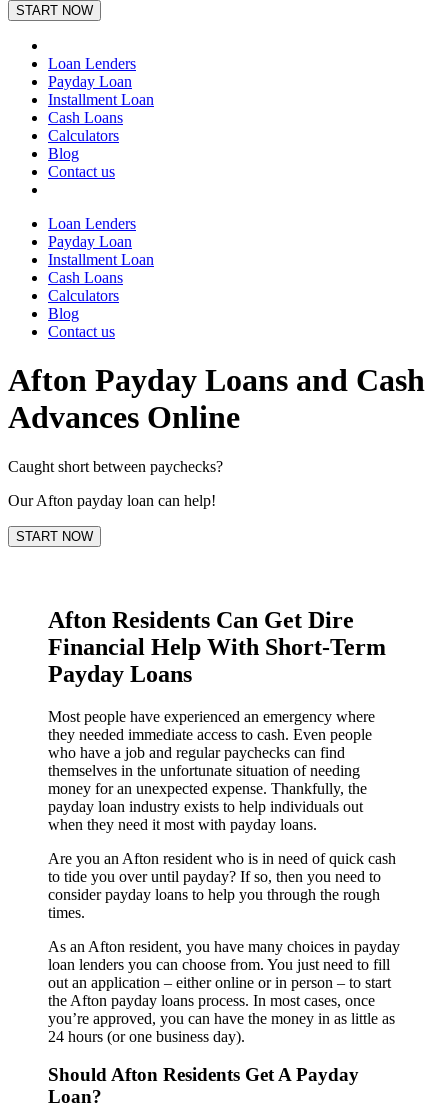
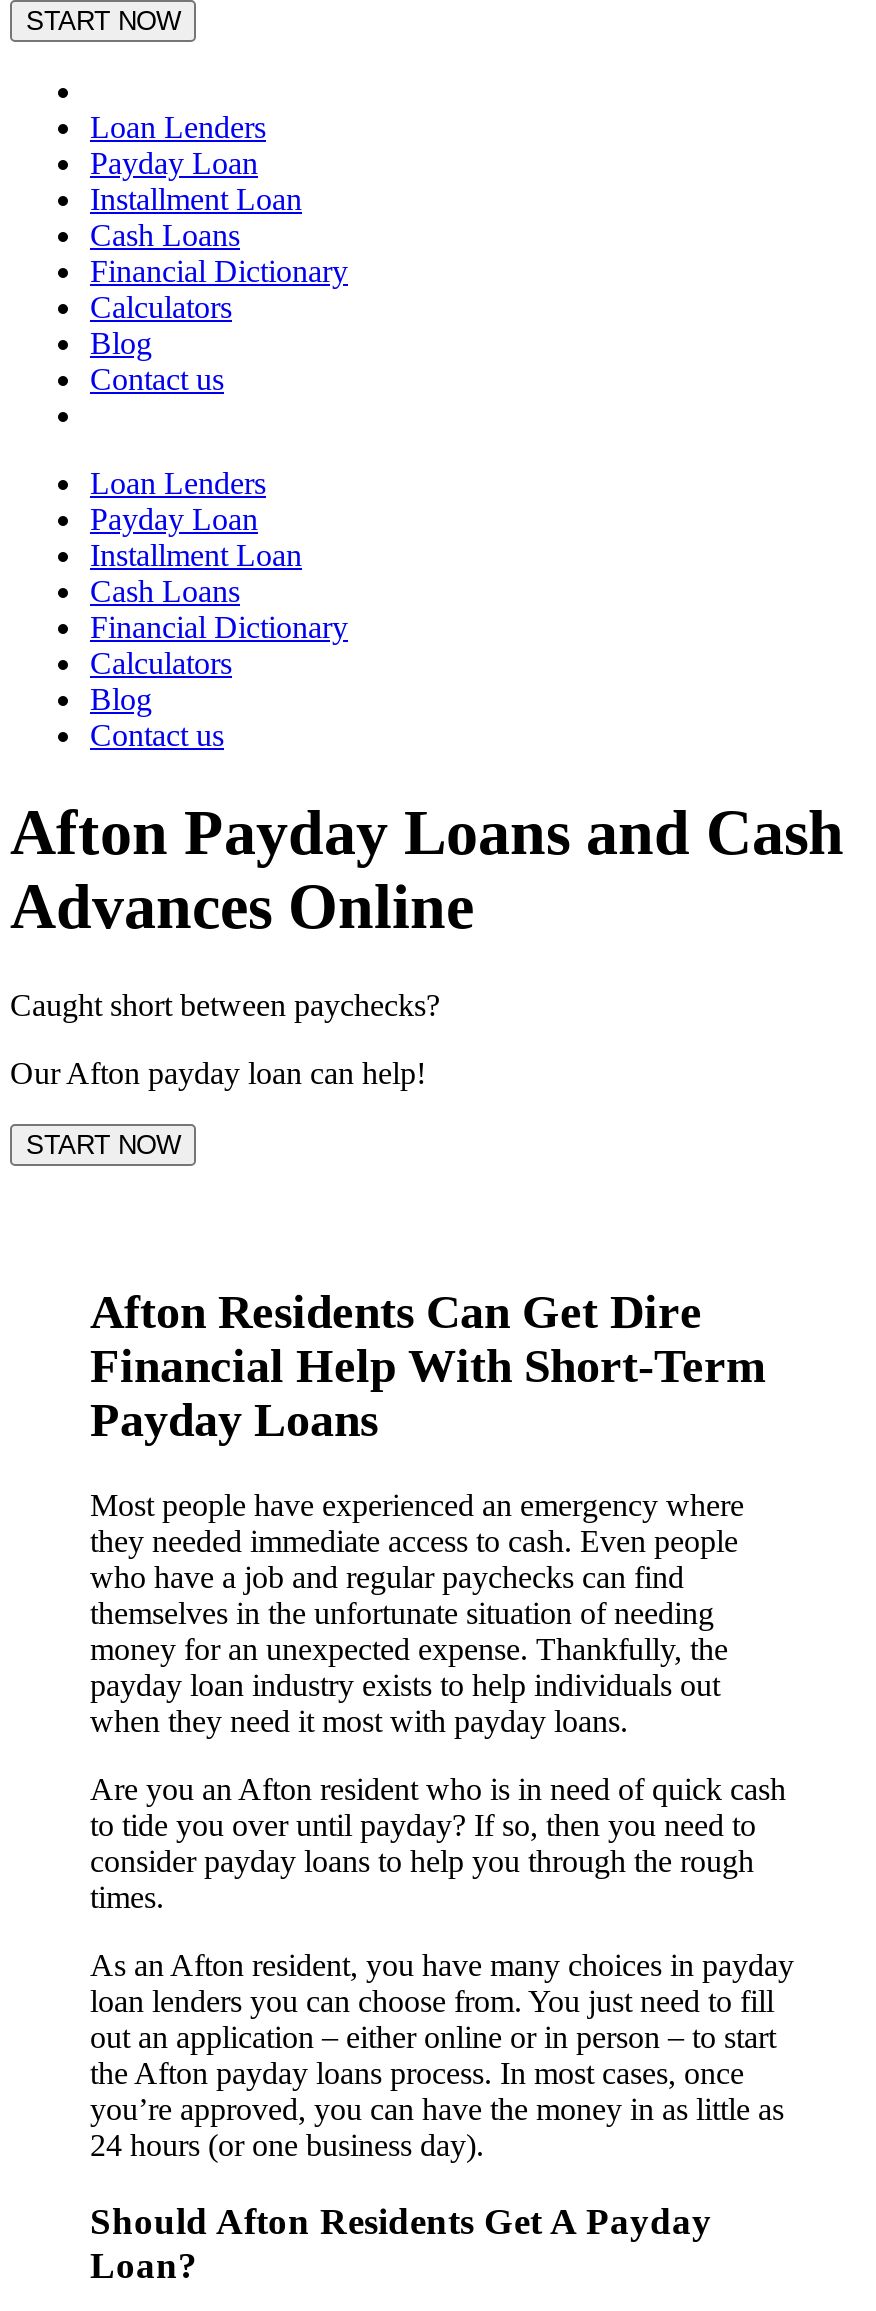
none -> [90,254,348,288] Financial Dictionary
none -> [90,610,348,644] Financial Dictionary

